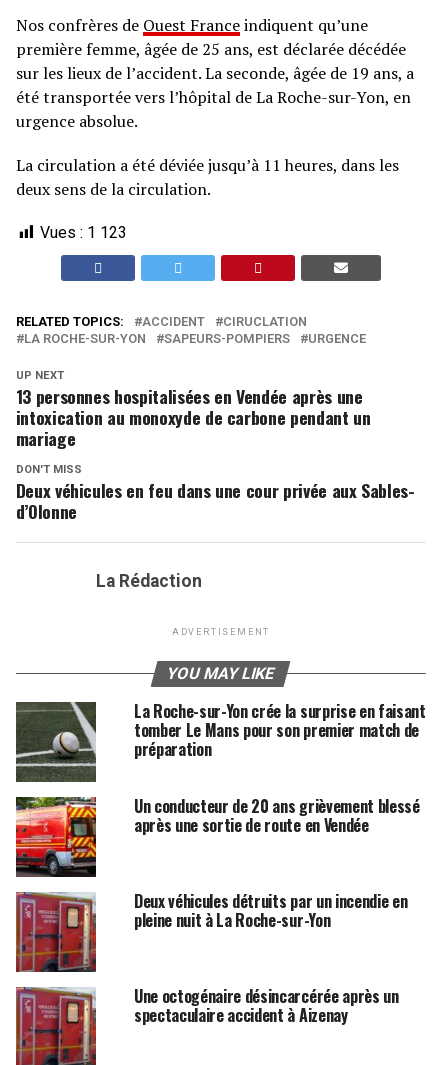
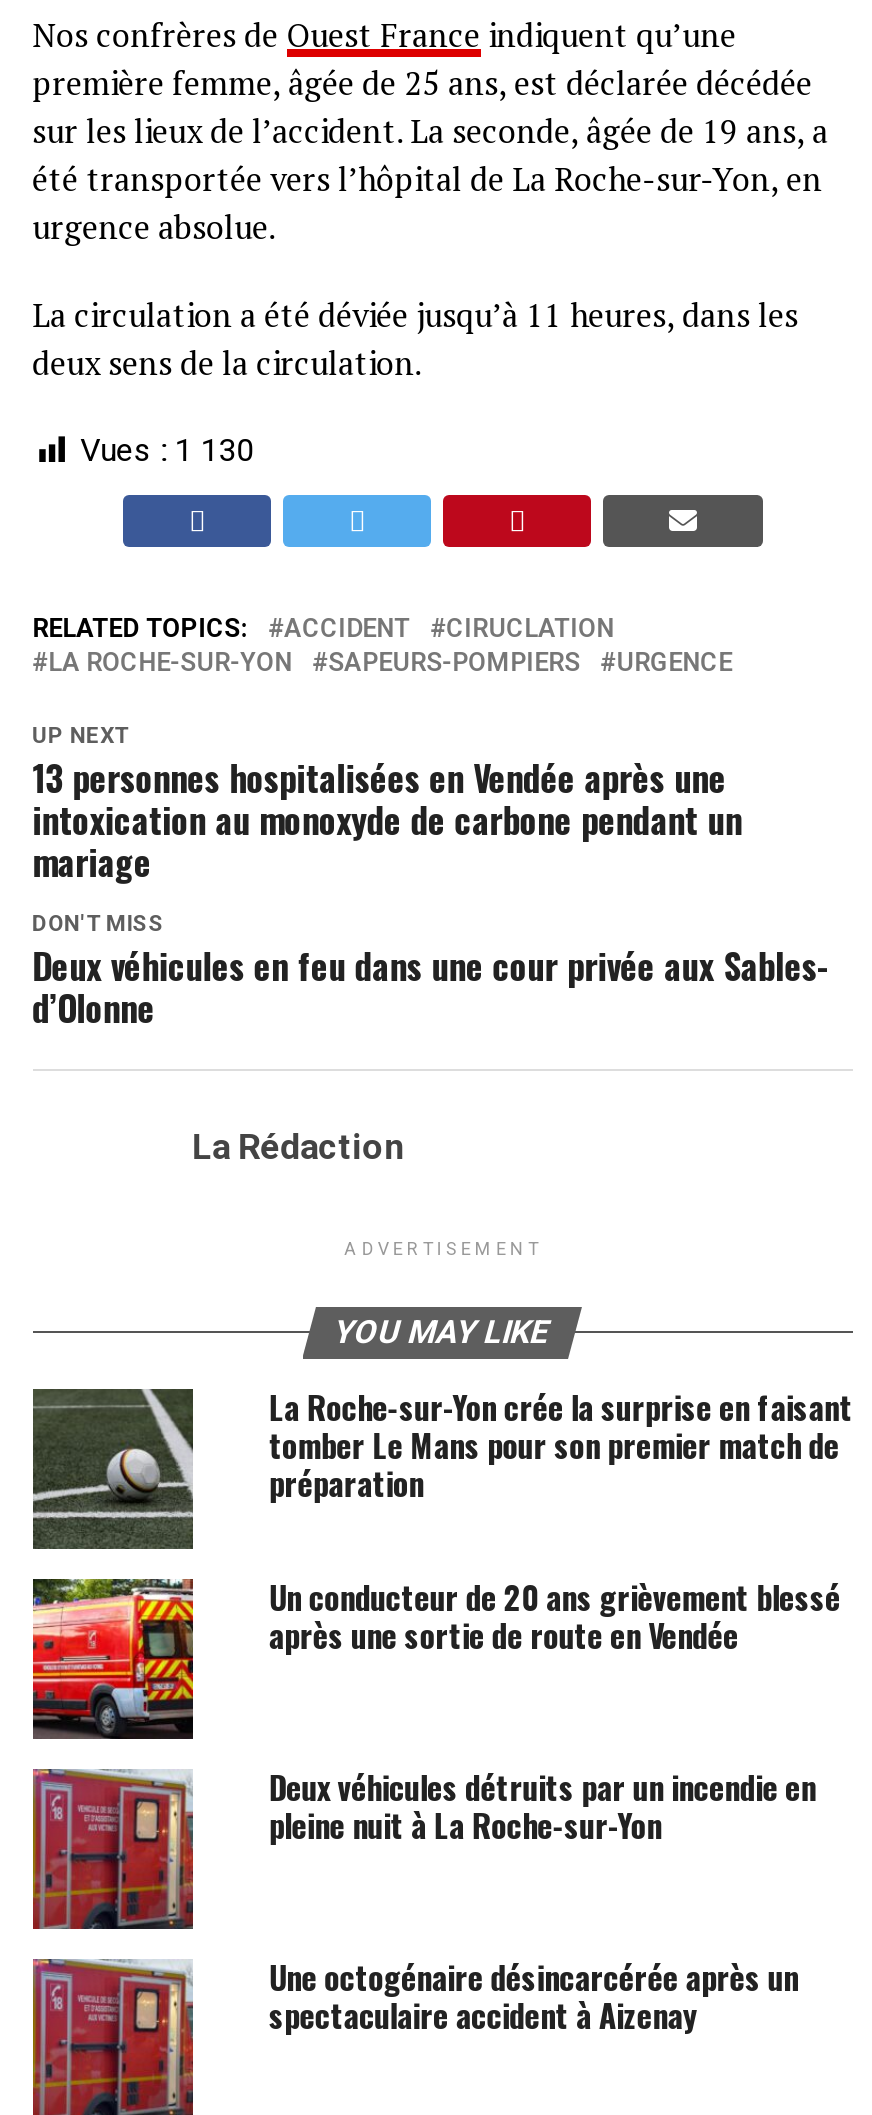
[40,223,127,242] Vues : 1 123 -> [80,431,254,469] Vues : 1 130

